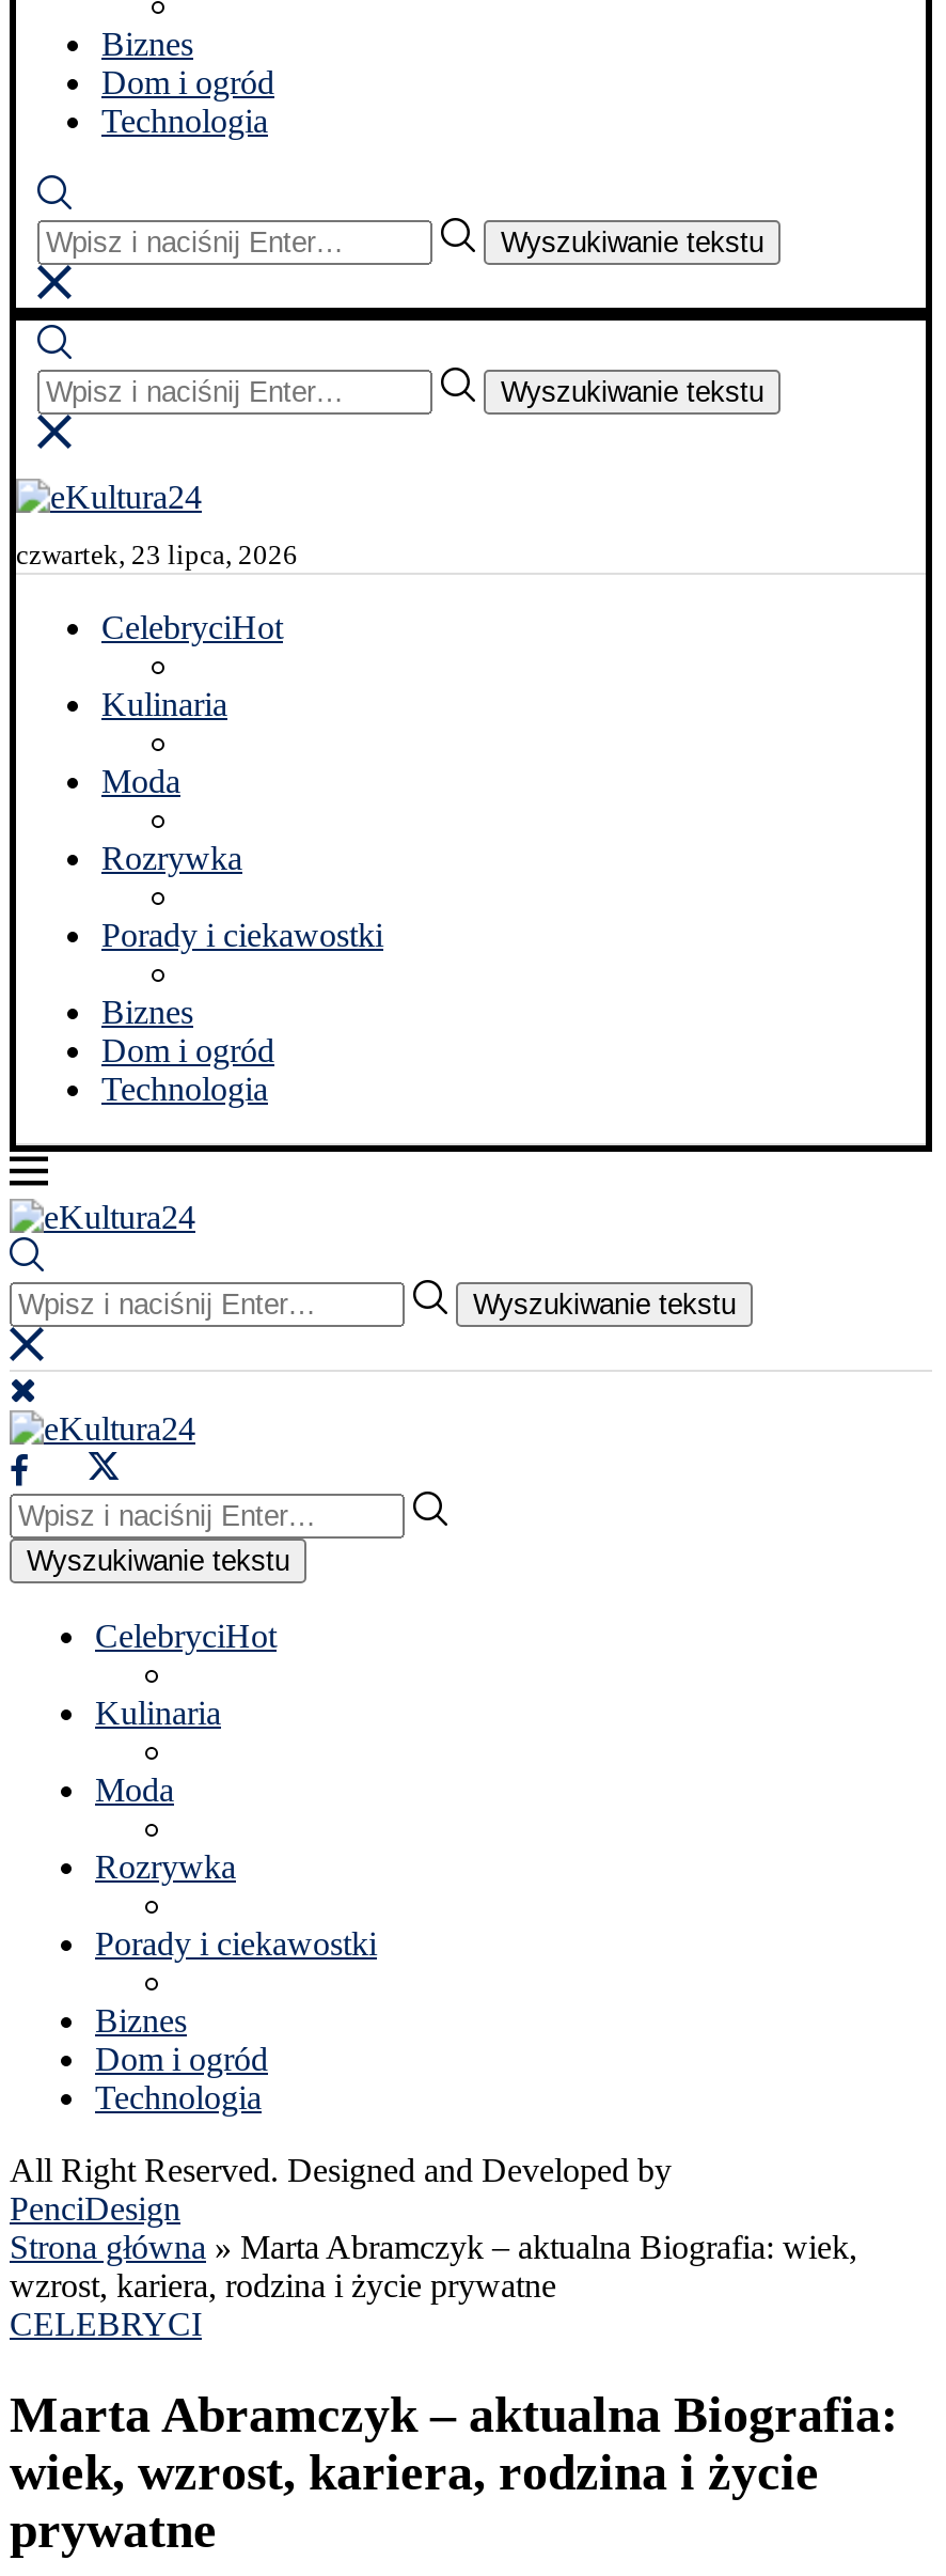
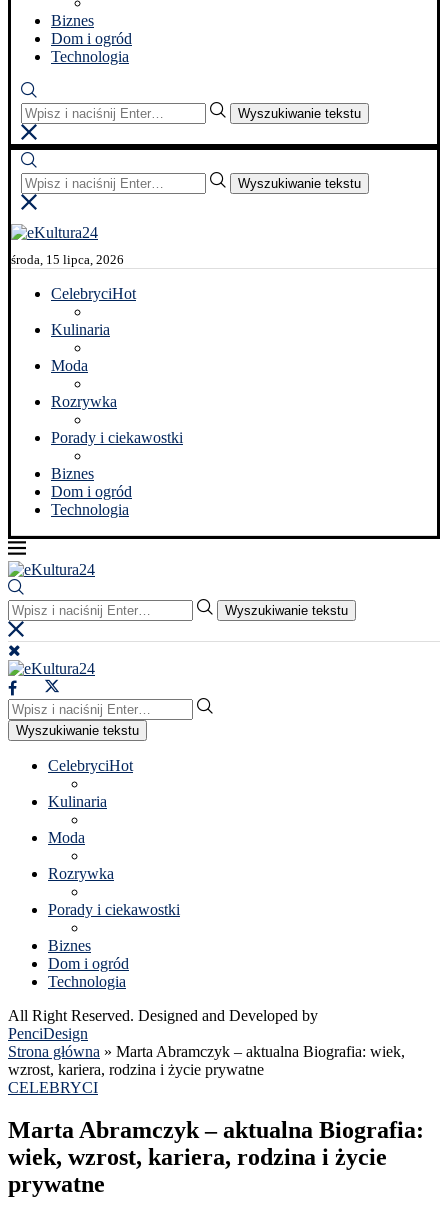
[16,538,298,571] czwartek, 23 lipca, 2026 -> [11,252,124,267] środa, 15 lipca, 2026

